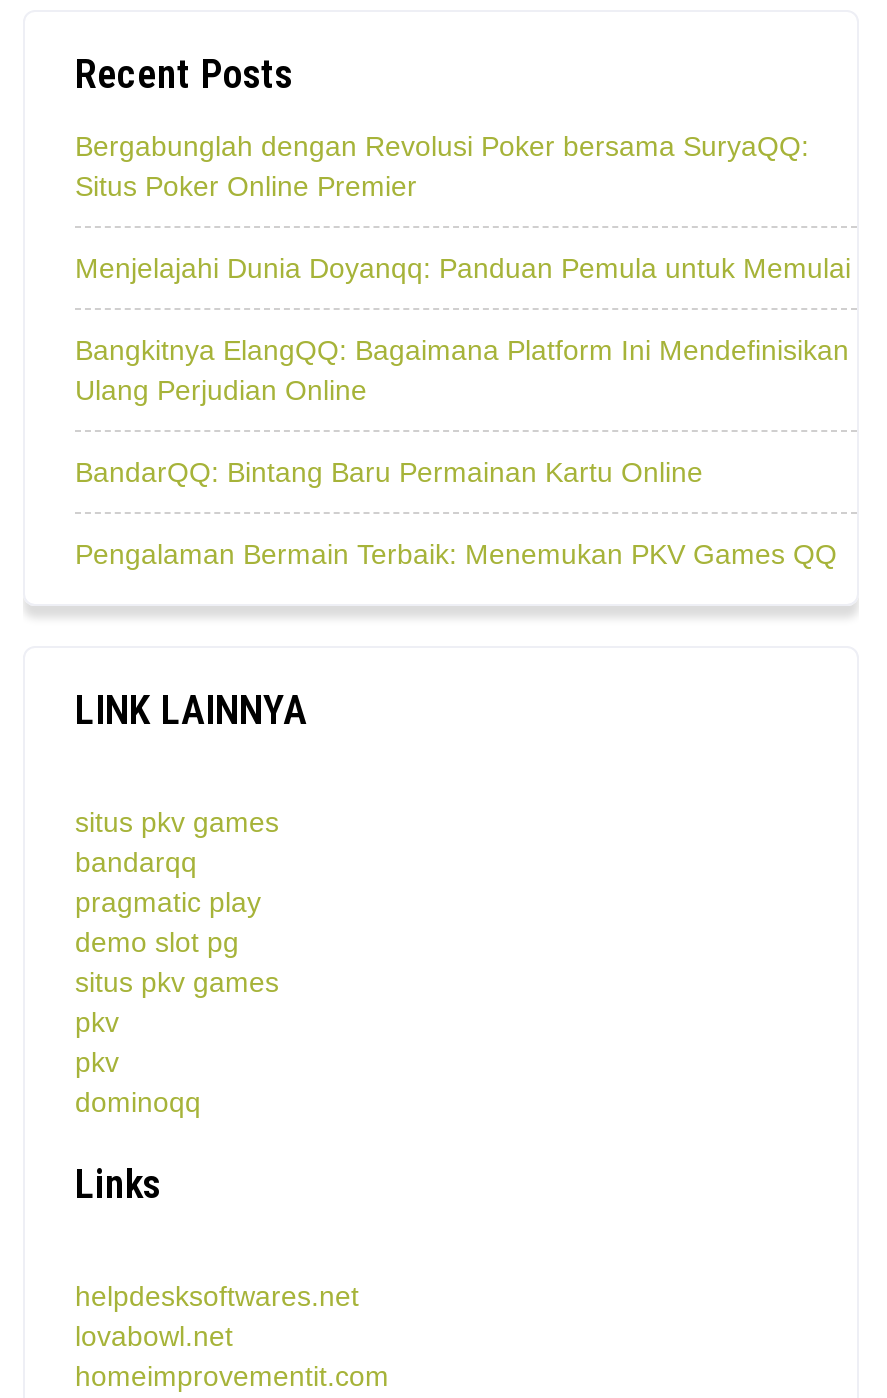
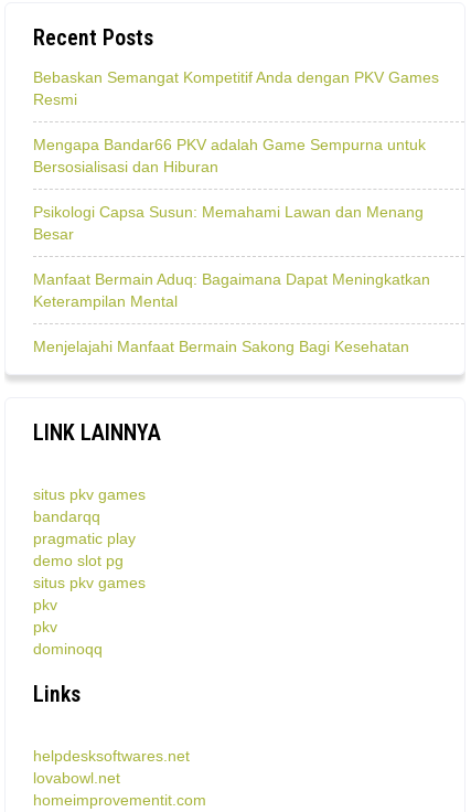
[75,130,809,202] Bergabunglah dengan Revolusi Poker bersama SuryaQQ: | Situs Poker Online Premier -> [33,68,439,108] Bebaskan Semangat Kompetitif Anda dengan PKV Games | Resmi
[75,252,851,284] Menjelajahi Dunia Doyanqq: Panduan Pemula untuk Memulai -> [33,136,426,175] Mengapa Bandar66 PKV adalah Game Sempurna untuk | Bersosialisasi dan Hiburan
[75,334,849,406] Bangkitnya ElangQQ: Bagaimana Platform Ini Mendefinisikan | Ulang Perjudian Online -> [33,203,424,243] Psikologi Capsa Susun: Memahami Lawan dan Menang | Besar
[75,456,703,488] BandarQQ: Bintang Baru Permainan Kartu Online -> [33,270,430,310] Manfaat Bermain Aduq: Bagaimana Dapat Meningkatkan | Keterampilan Mental
[75,538,837,570] Pengalaman Bermain Terbaik: Menemukan PKV Games QQ -> [33,338,409,355] Menjelajahi Manfaat Bermain Sakong Bagi Kesehatan

